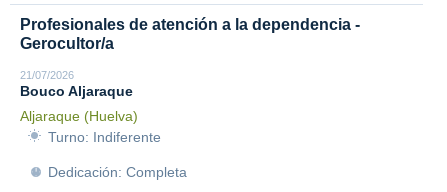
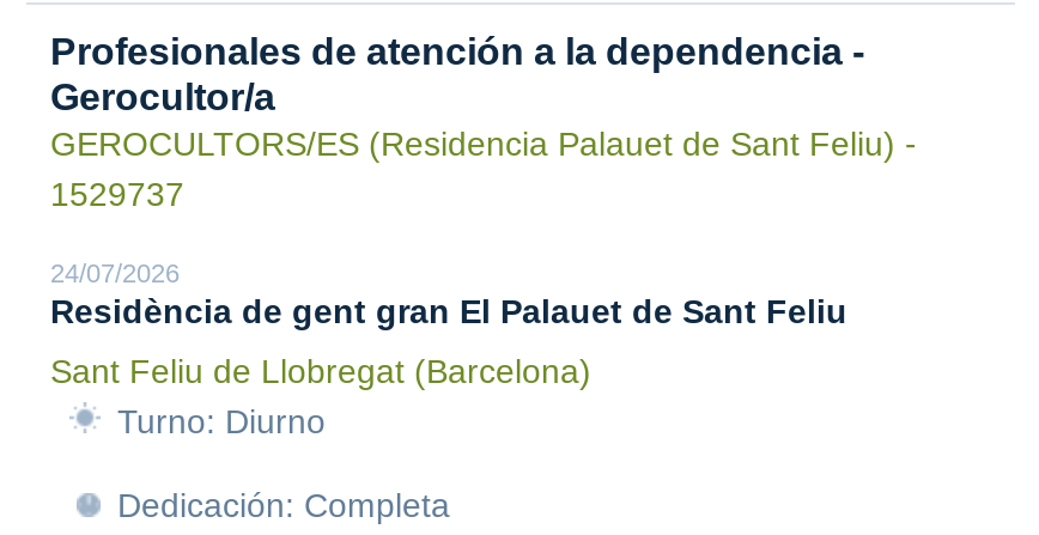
[20,69,161,145] 21/07/2026 | Bouco Aljaraque | Aljaraque (Huelva) | Turno: Indiferente -> [50,124,917,440] GEROCULTORS/ES (Residencia Palauet de Sant Feliu) - | 1529737 | 24/07/2026 | Residència de gent gran El Palauet de Sant Feliu | Sant Feliu de Llobregat (Barcelona) | Turno: Diurno

